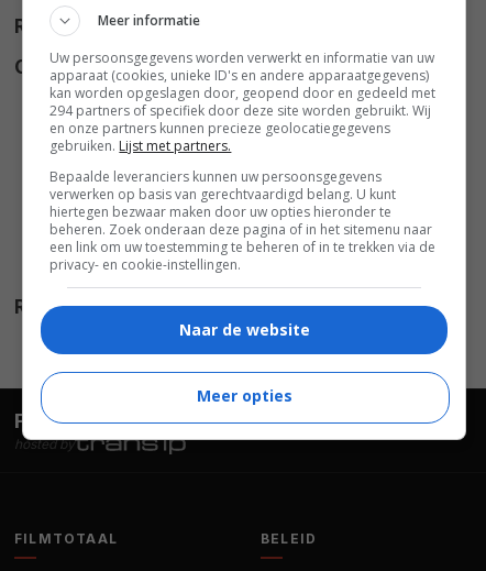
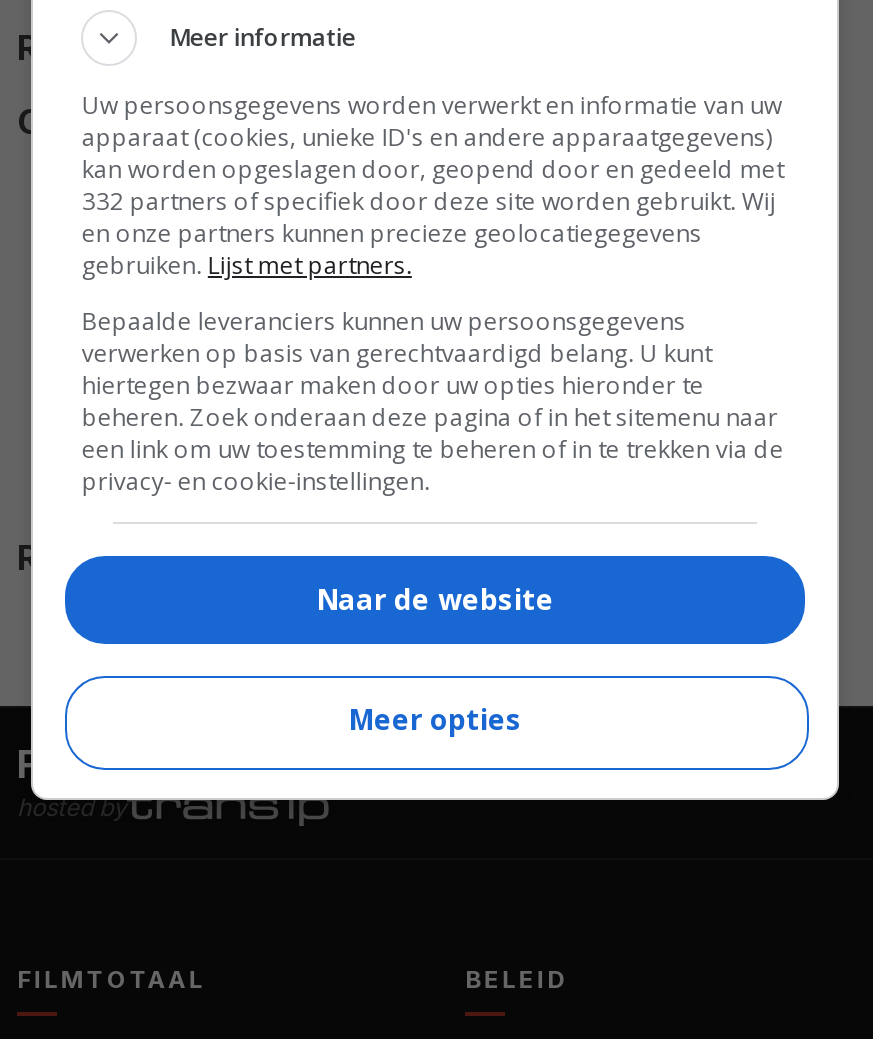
[50,101,431,119] 294 partners of specifiek door deze site worden gebruikt. Wij -> [82,183,776,217] 332 partners of specifiek door deze site worden gebruikt. Wij

